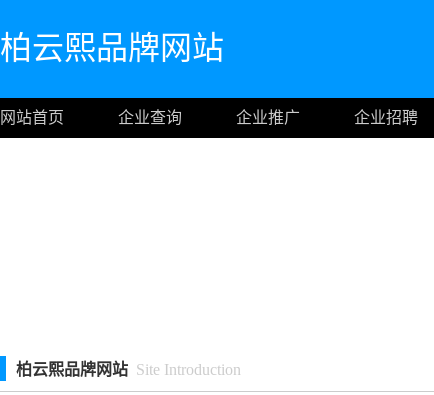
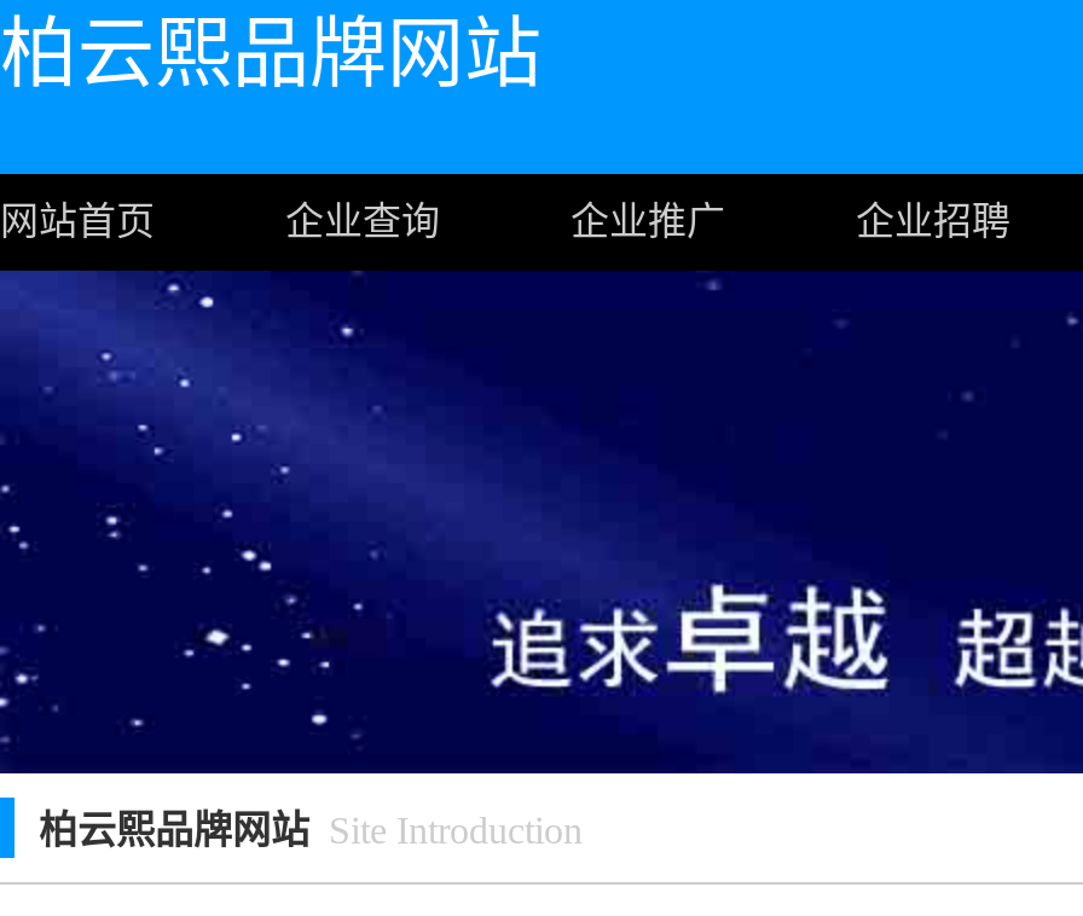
none -> [7,271,1076,776] [image]

